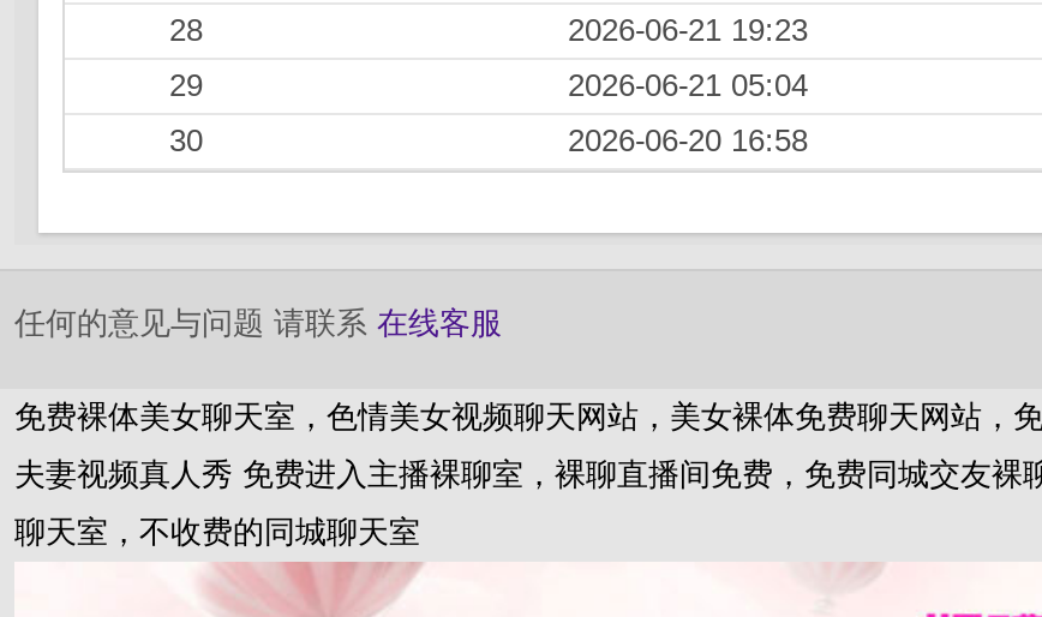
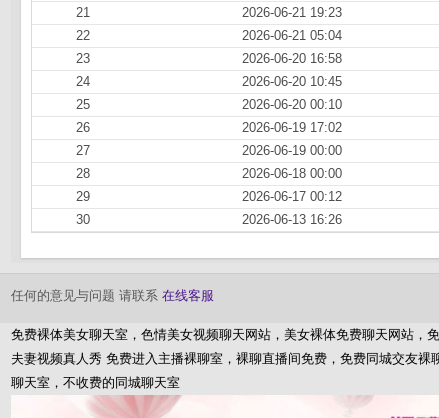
[169,12,203,48] 28 -> [75,5,89,20] 21
[169,67,203,103] 29 -> [75,28,89,43] 22
[169,122,203,158] 30 -> [75,51,89,66] 23
none -> [75,74,341,227] 24 | 2026-06-20 10:45 | 25 | 2026-06-20 00:10 | 26 | 2026-06-19 17:02 | 27 | 2026-06-19 00:00 | 28 | 2026-06-18 00:00 | 29 | 2026-06-17 00:12 | 30 | 2026-06-13 16:26

